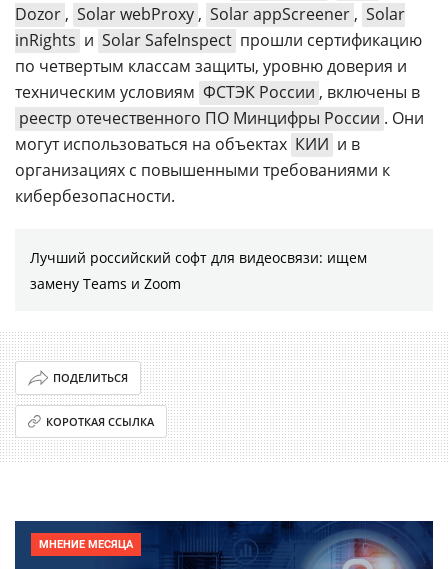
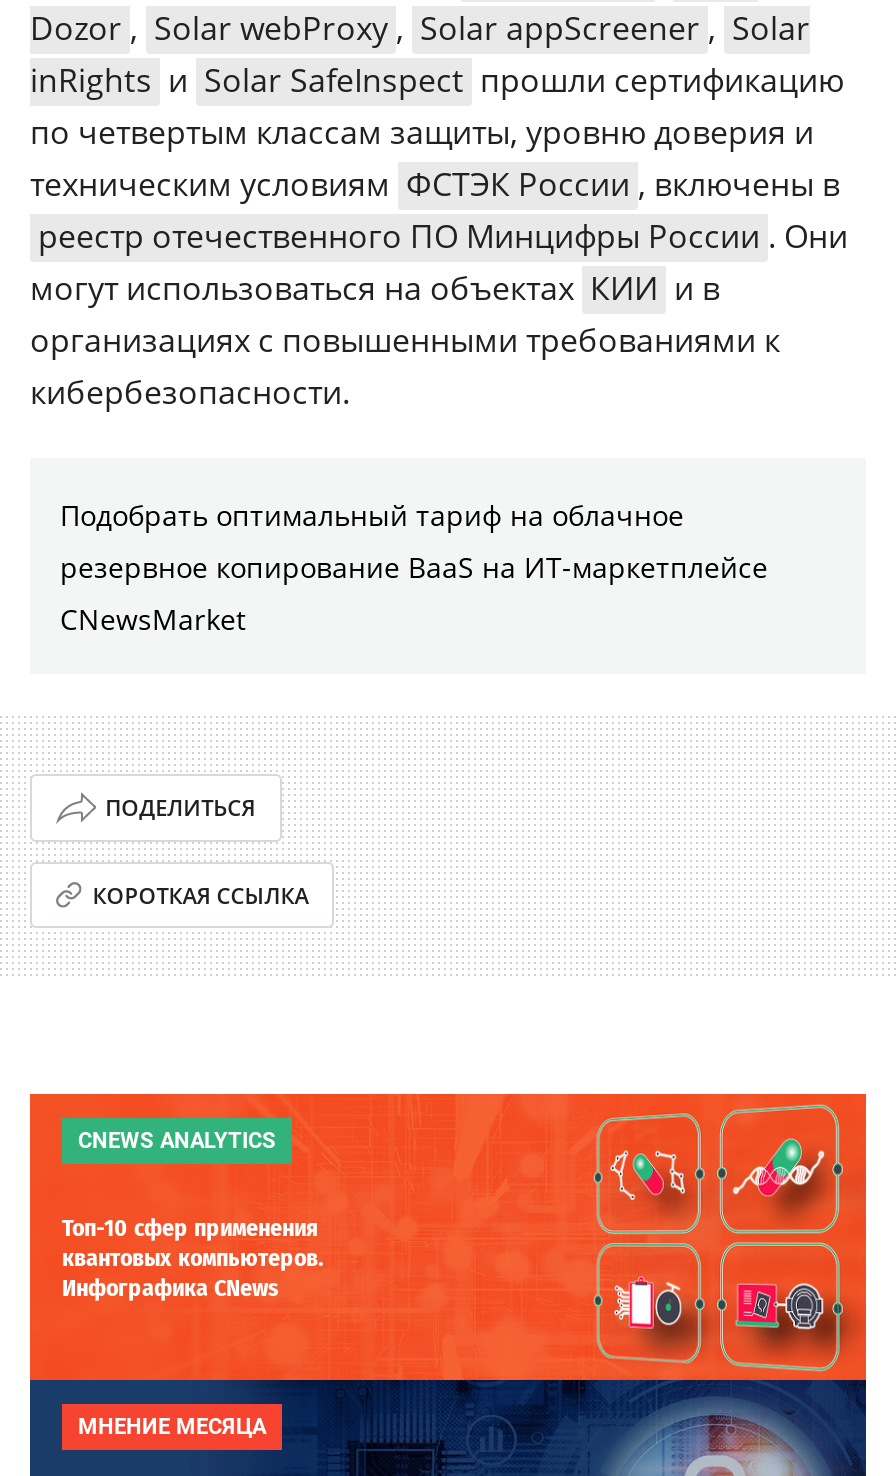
[30,248,367,293] Лучший российский софт для видеосвязи: ищем | замену Teams и Zoom -> [60,496,768,638] Подобрать оптимальный тариф на облачное | резервное копирование BaaS на ИТ-маркетплейсе | CNewsMarket
none -> [28,1092,868,1382] [image] | CNEWS ANALYTICS | Топ-10 сфер применения | квантовых компьютеров. | Инфографика CNews

